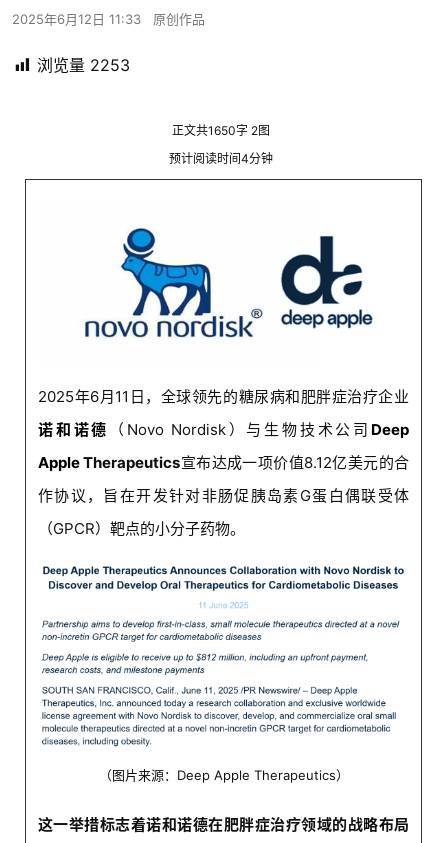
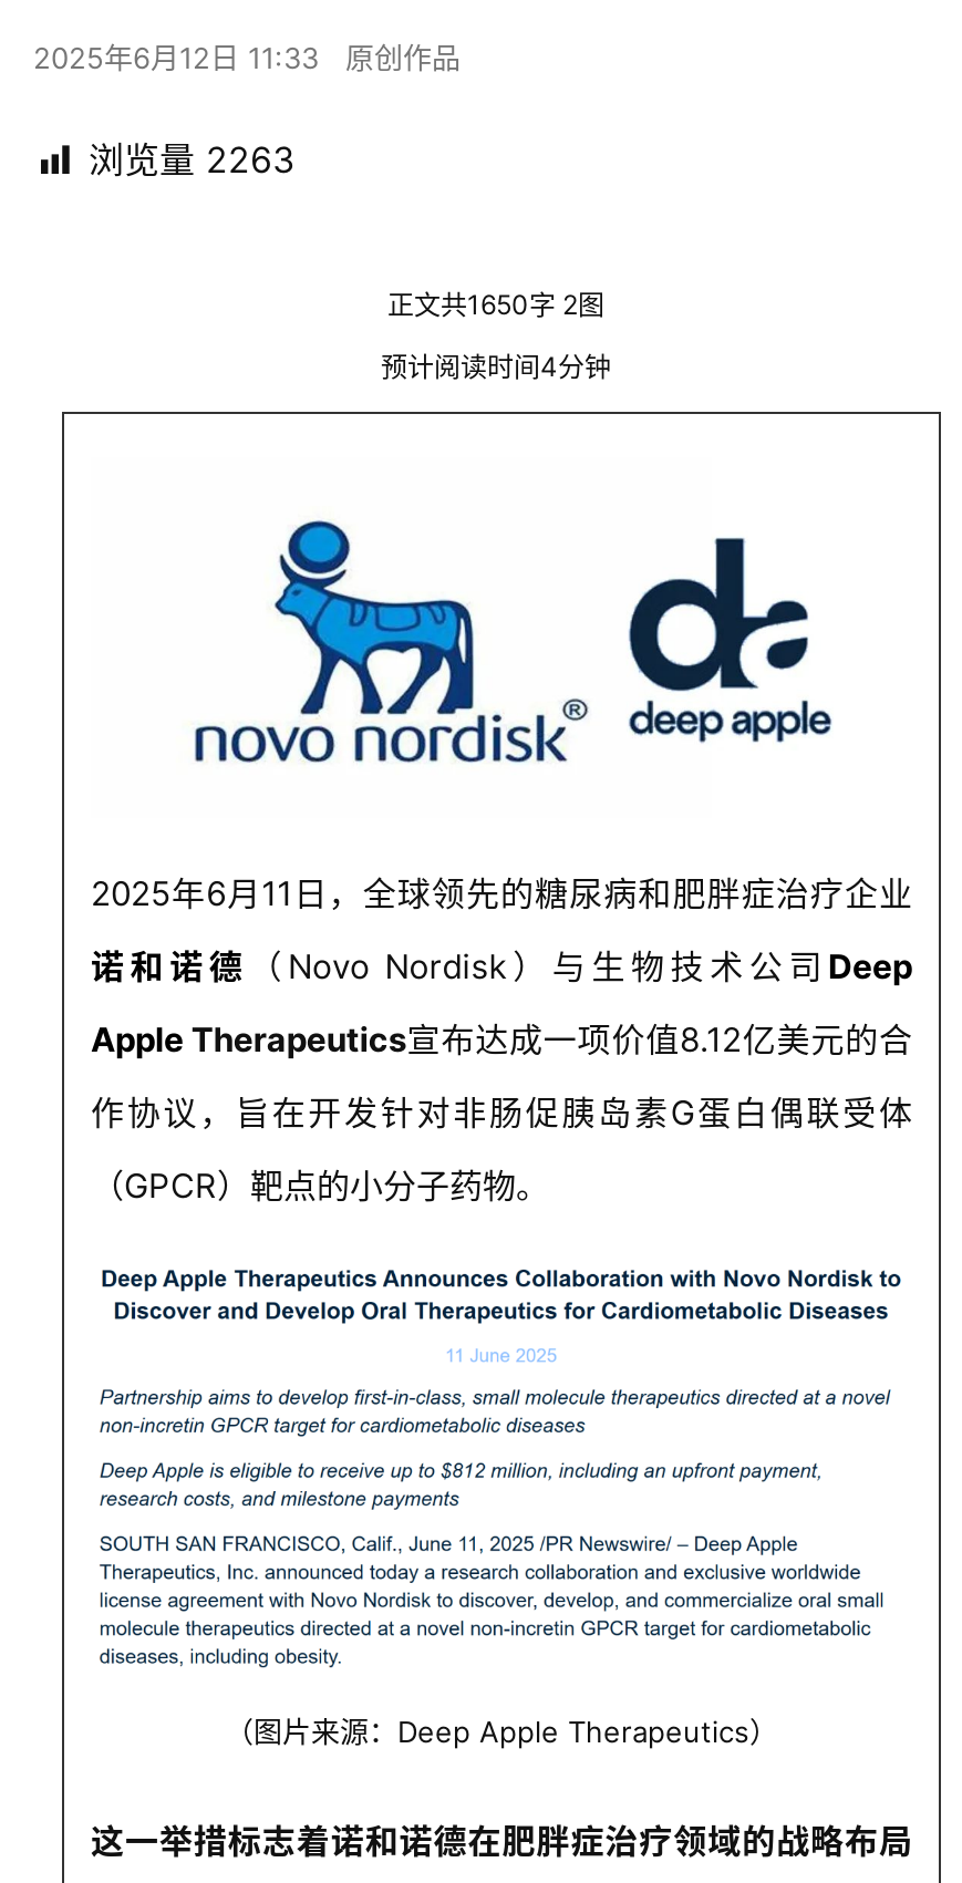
[37,55,130,75] 浏览量 2253 -> [89,138,294,182] 浏览量 2263

